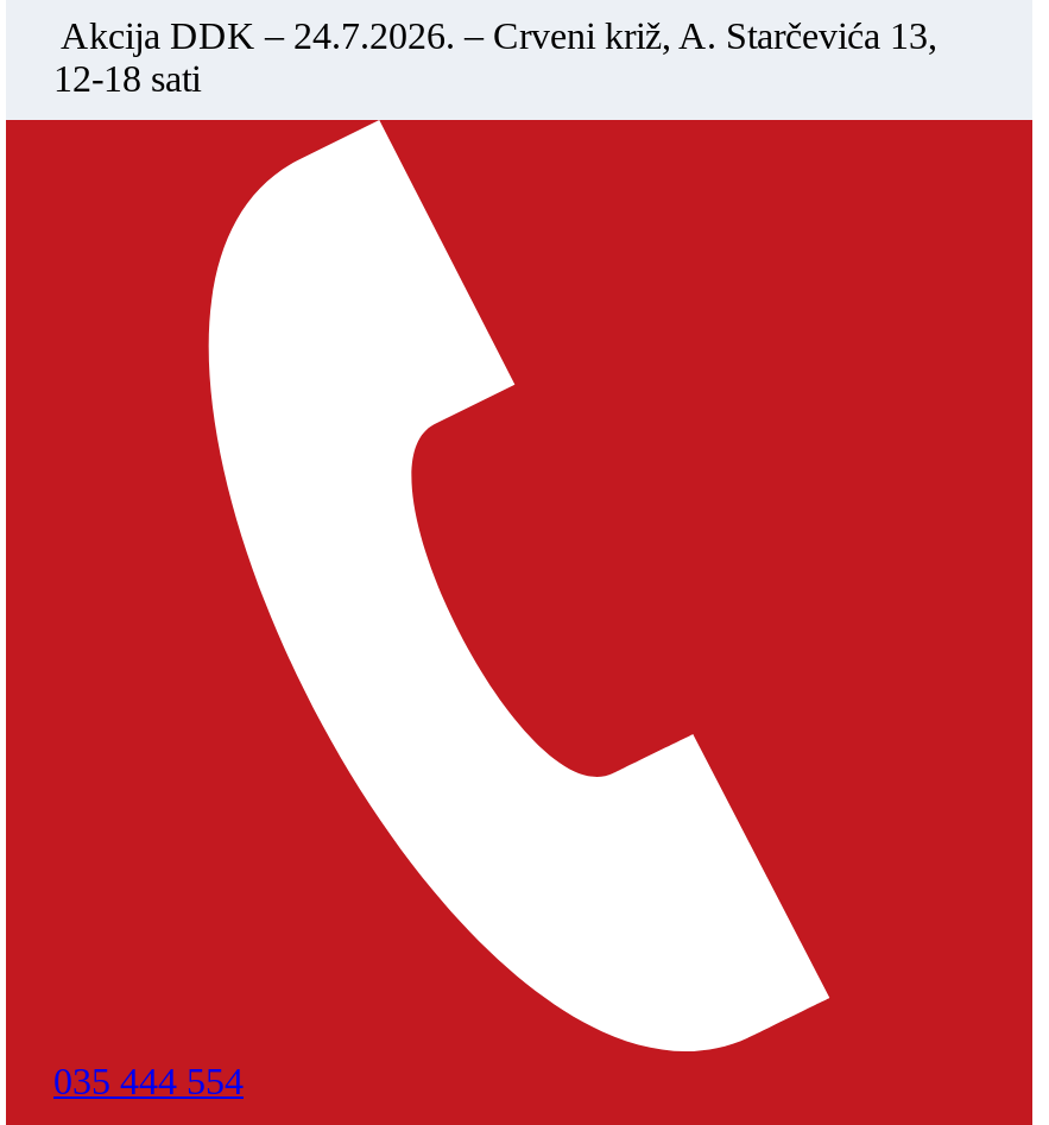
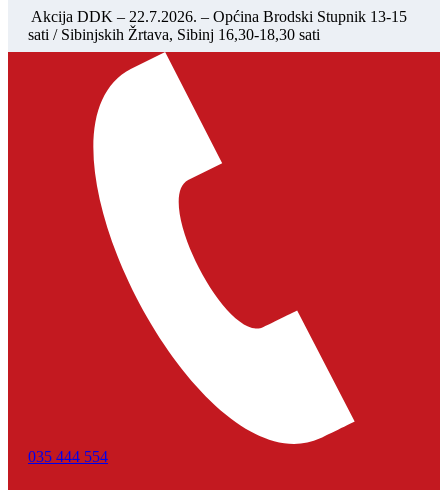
[53,15,937,99] Akcija DDK – 24.7.2026. – Crveni križ, A. Starčevića 13, | 12-18 sati -> [28,8,407,43] Akcija DDK – 22.7.2026. – Općina Brodski Stupnik 13-15 | sati / Sibinjskih Žrtava, Sibinj 16,30-18,30 sati

